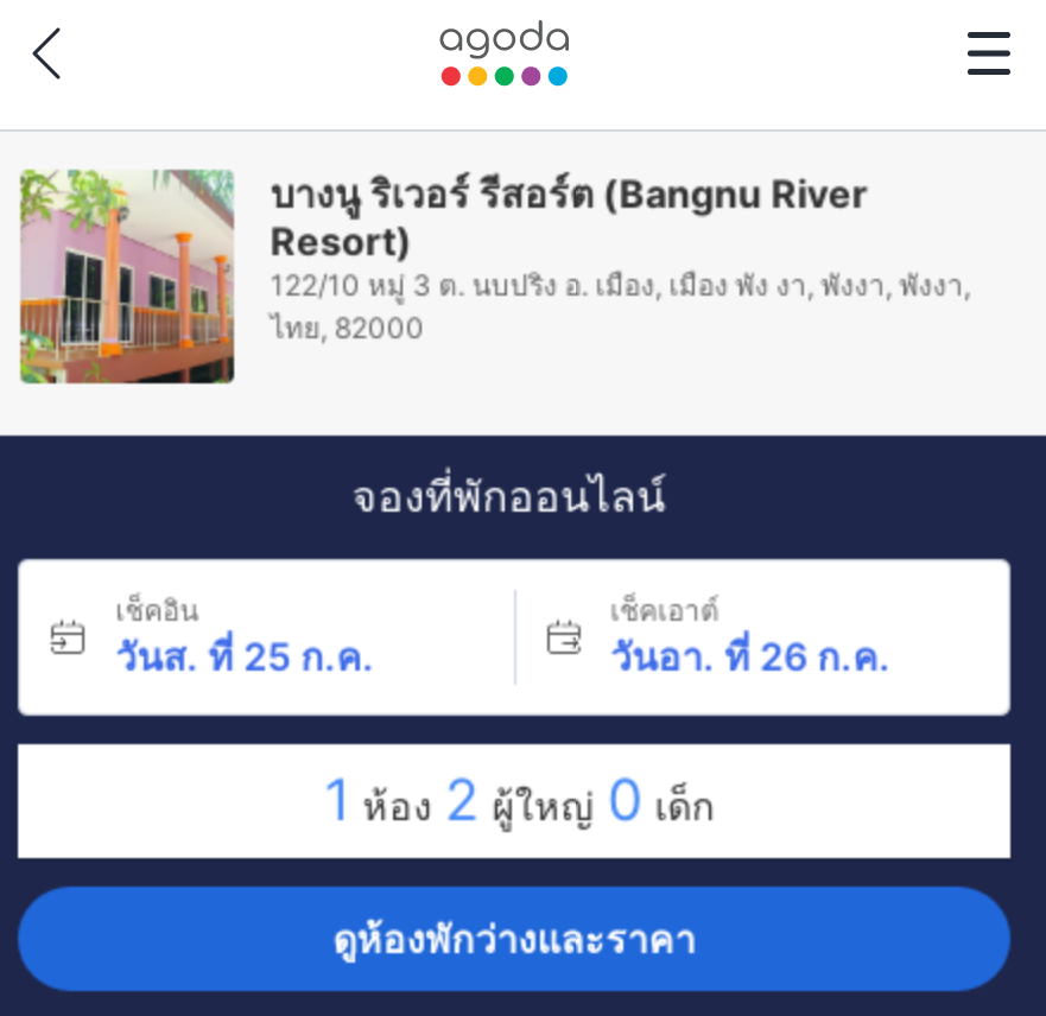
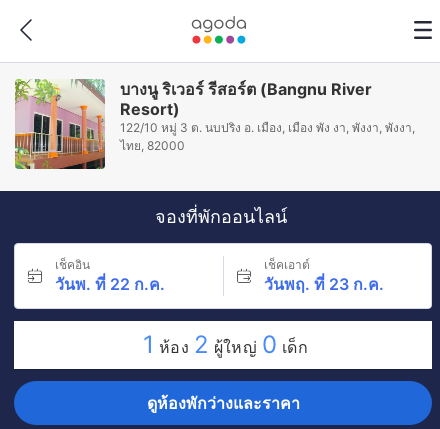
[115,633,374,680] วันส. ที่ 25 ก.ค. -> [55,274,165,294] วันพ. ที่ 22 ก.ค.
[610,633,890,680] วันอา. ที่ 26 ก.ค. -> [263,274,383,294] วันพฤ. ที่ 23 ก.ค.

